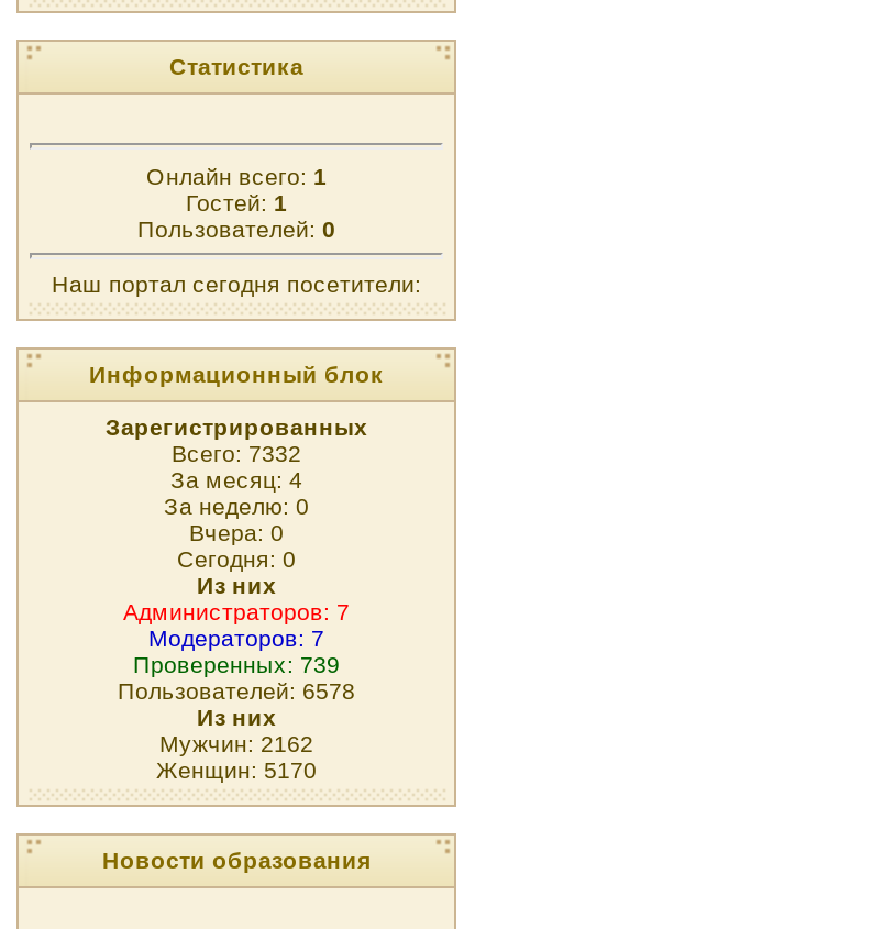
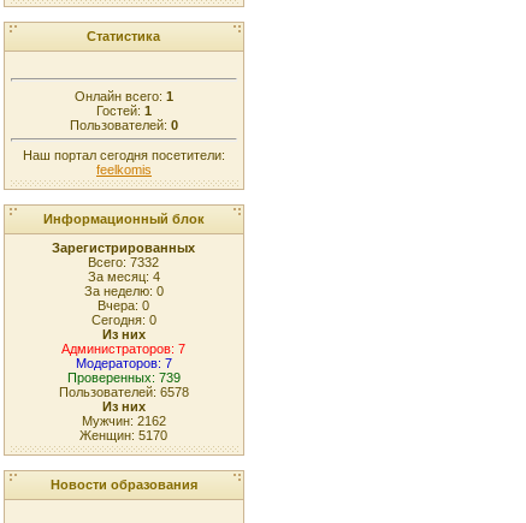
none -> [96,163,152,177] feelkomis

